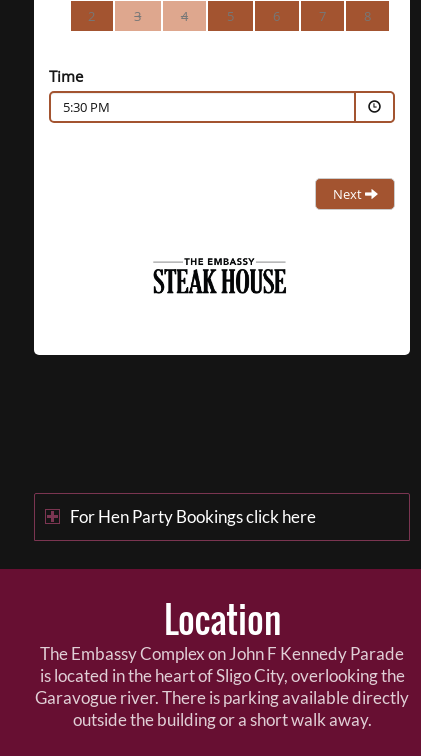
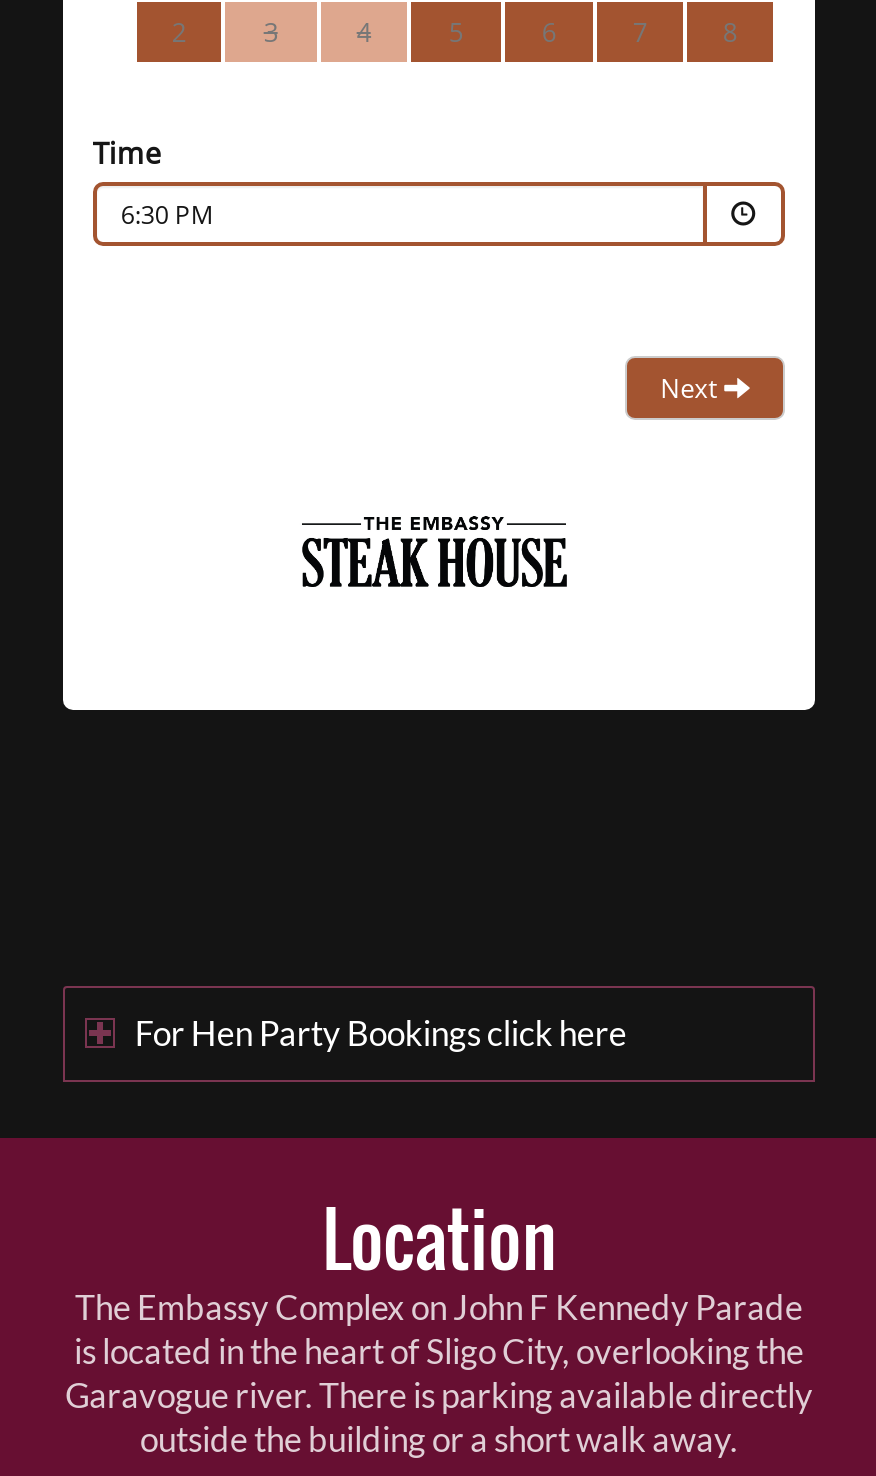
[63,99,110,116] 5:30 PM -> [121,198,215,232] 6:30 PM

